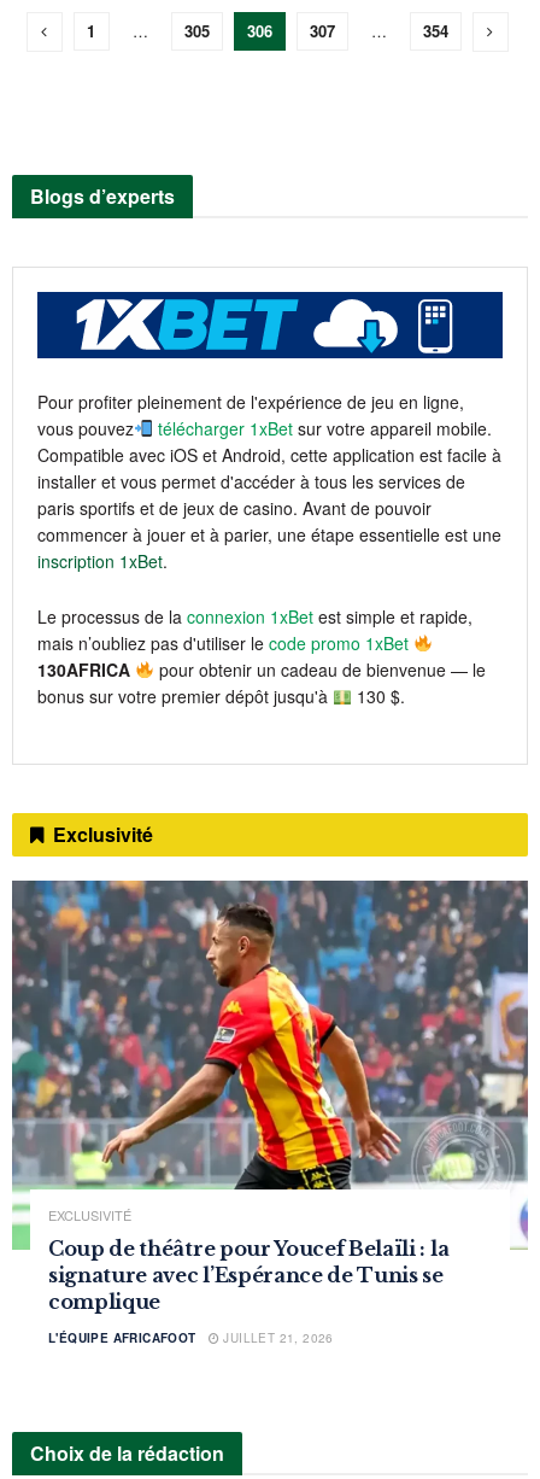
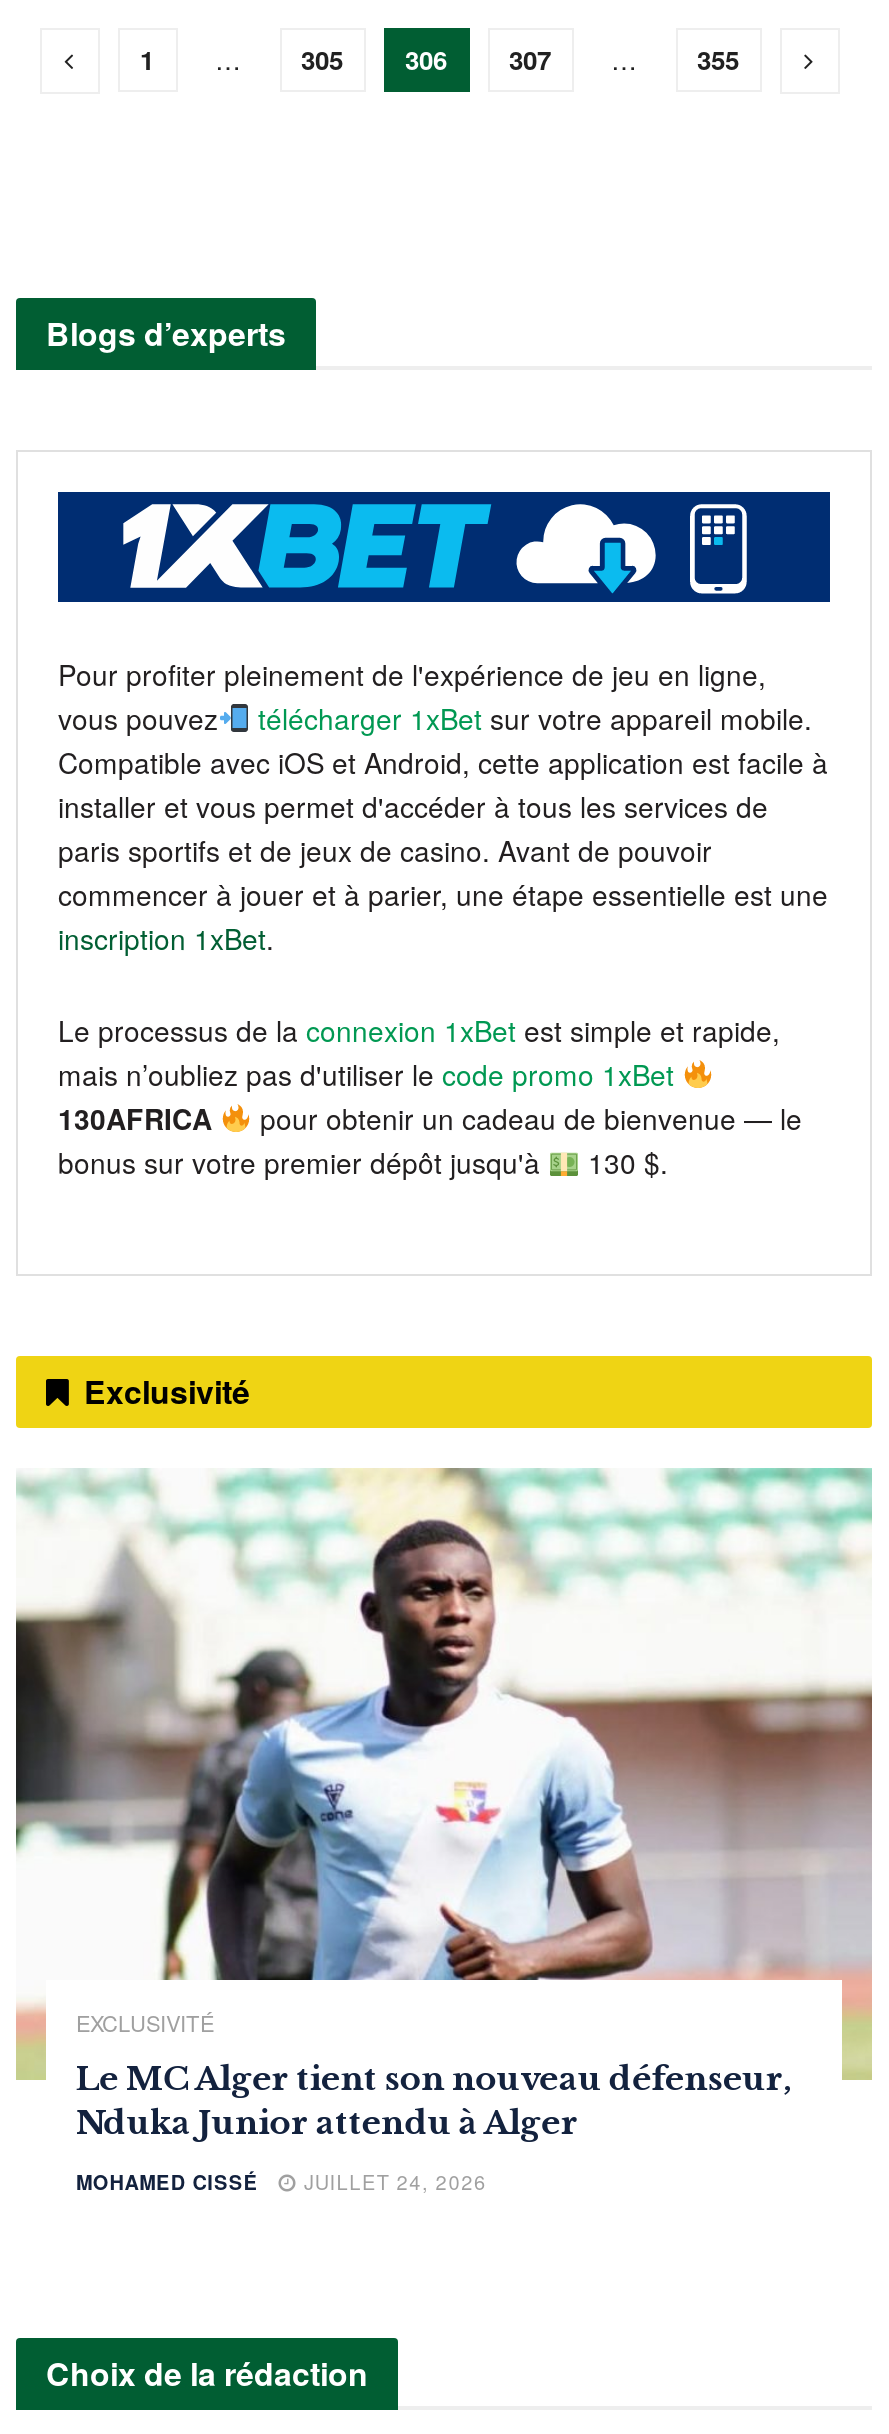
[422,19,448,42] 354 -> [697,39,739,77] 355
[11,879,529,1313] [image] | Coup de théâtre pour Youcef Belaïli : la | signature avec l’Espérance de Tunis se | complique -> [14,1468,872,2141] [image] | Le MC Alger tient son nouveau défenseur, | Nduka Junior attendu à Alger
[48,1329,334,1346] L'ÉQUIPE AFRICAFOOT | JUILLET 21, 2026 -> [76,2167,487,2195] MOHAMED CISSÉ | JUILLET 24, 2026

